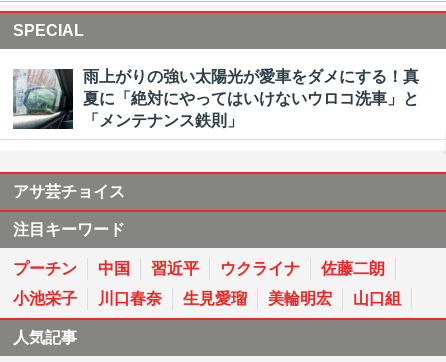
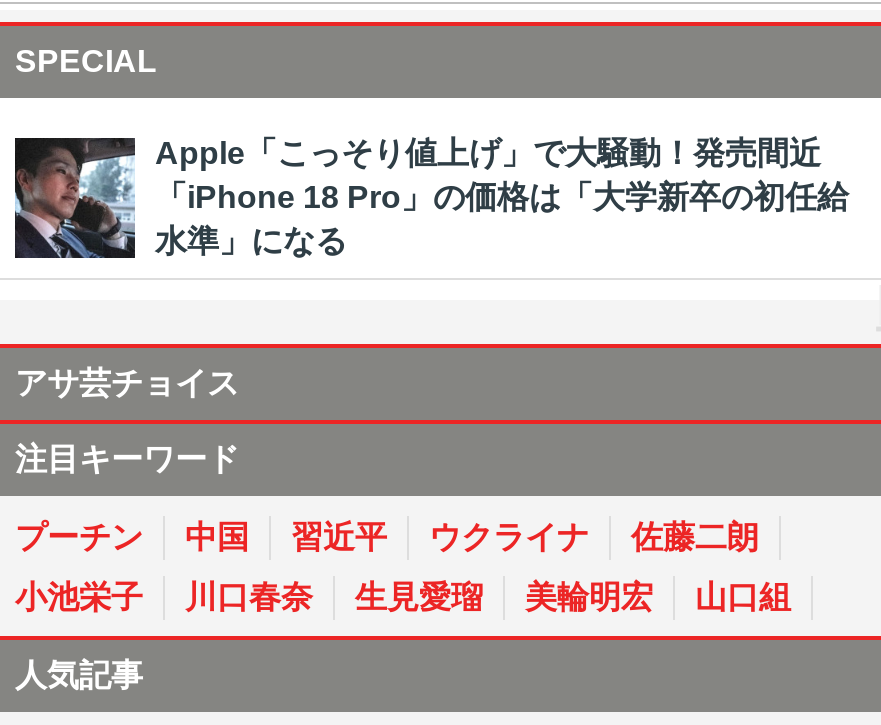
[12,68,419,130] [image] | 雨上がりの強い太陽光が愛車をダメにする！真 | 夏に「絶対にやってはいけないウロコ洗車」と | 「メンテナンス鉄則」 -> [13,136,849,260] [image] | Apple「こっそり値上げ」で大騒動！発売間近 | 「iPhone 18 Pro」の価格は「大学新卒の初任給 | 水準」になる

